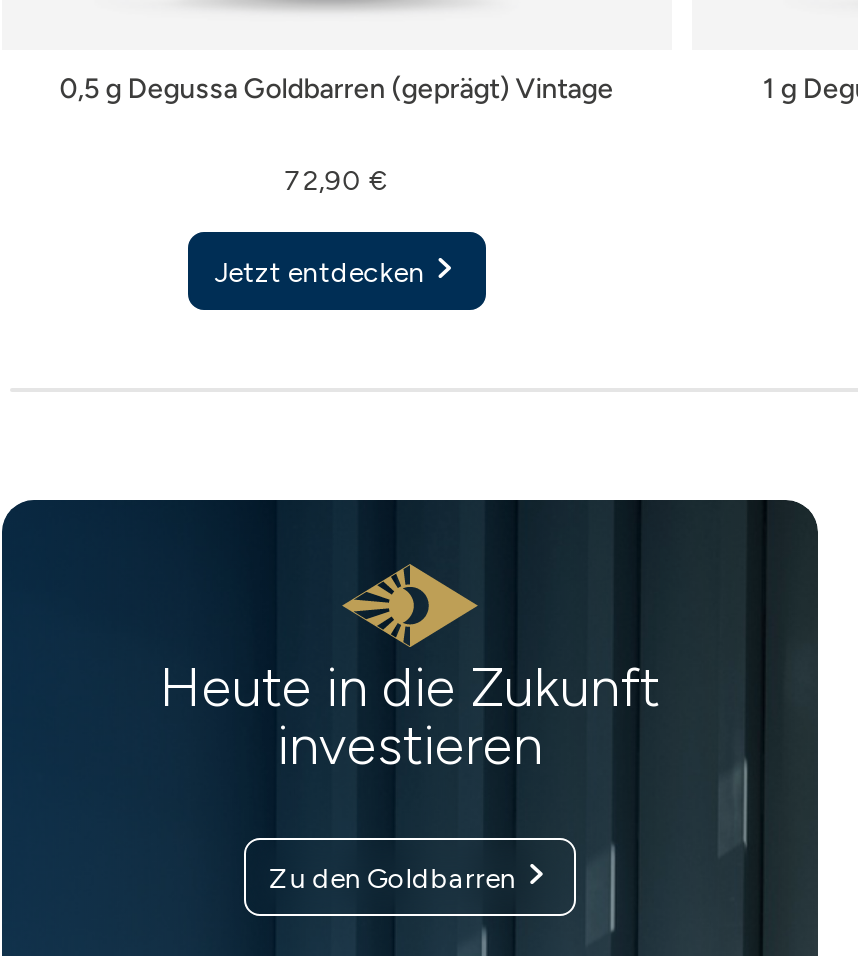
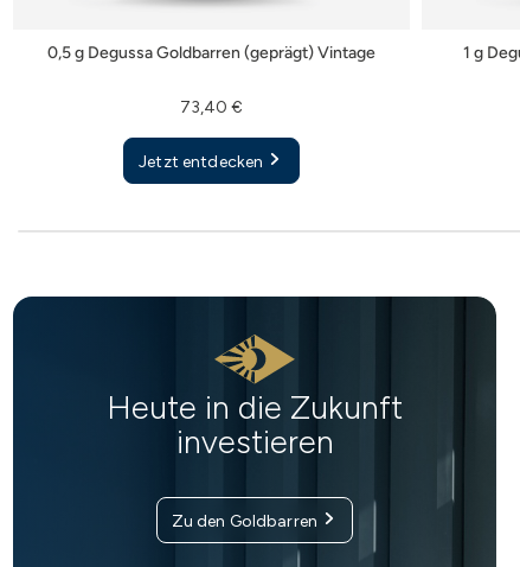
[285,164,389,198] 72,90 € -> [180,97,243,118] 73,40 €

